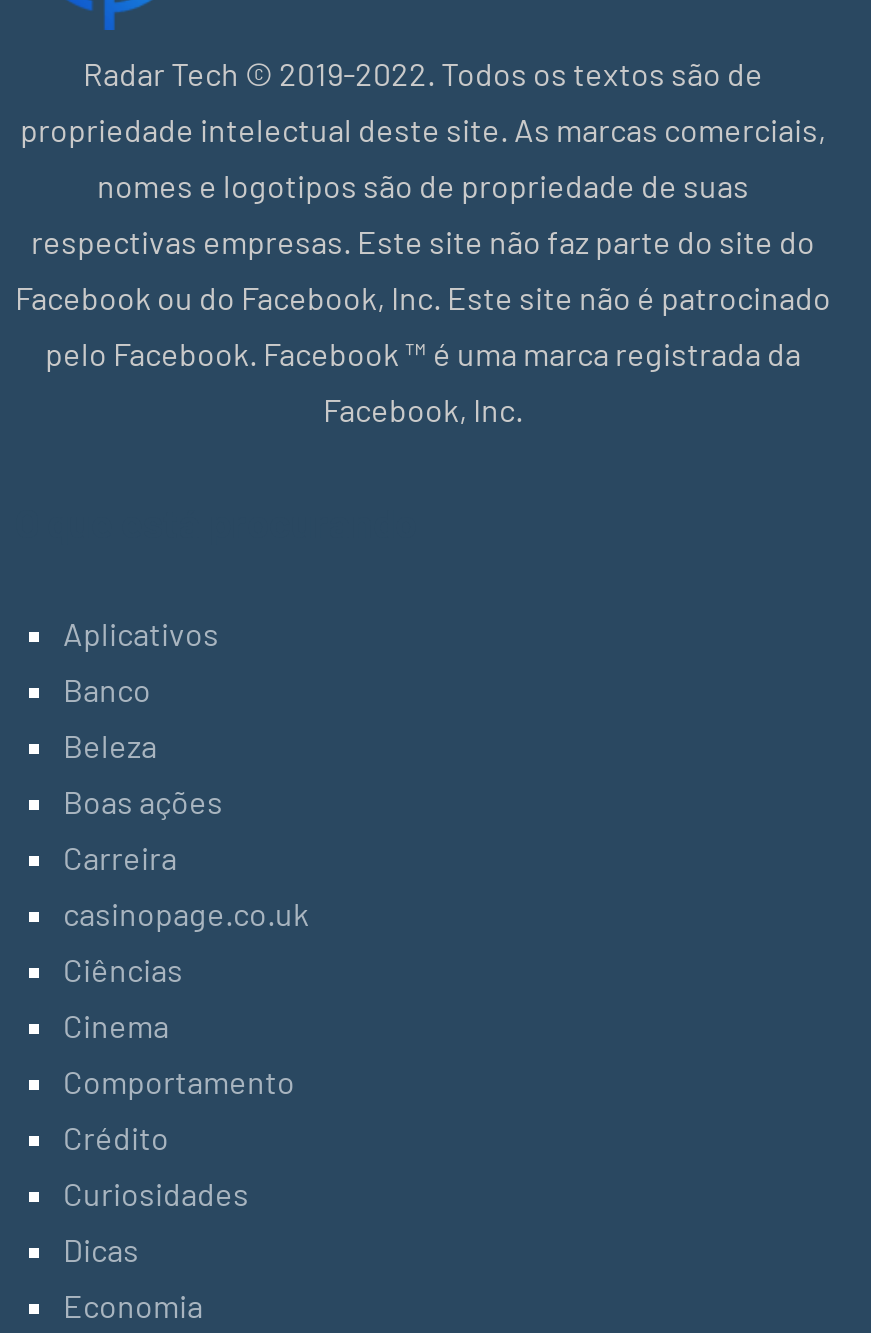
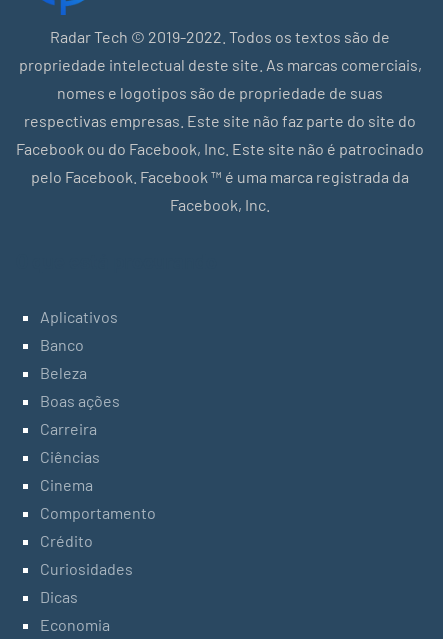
[63,893,309,931] casinopage.co.uk -> none

